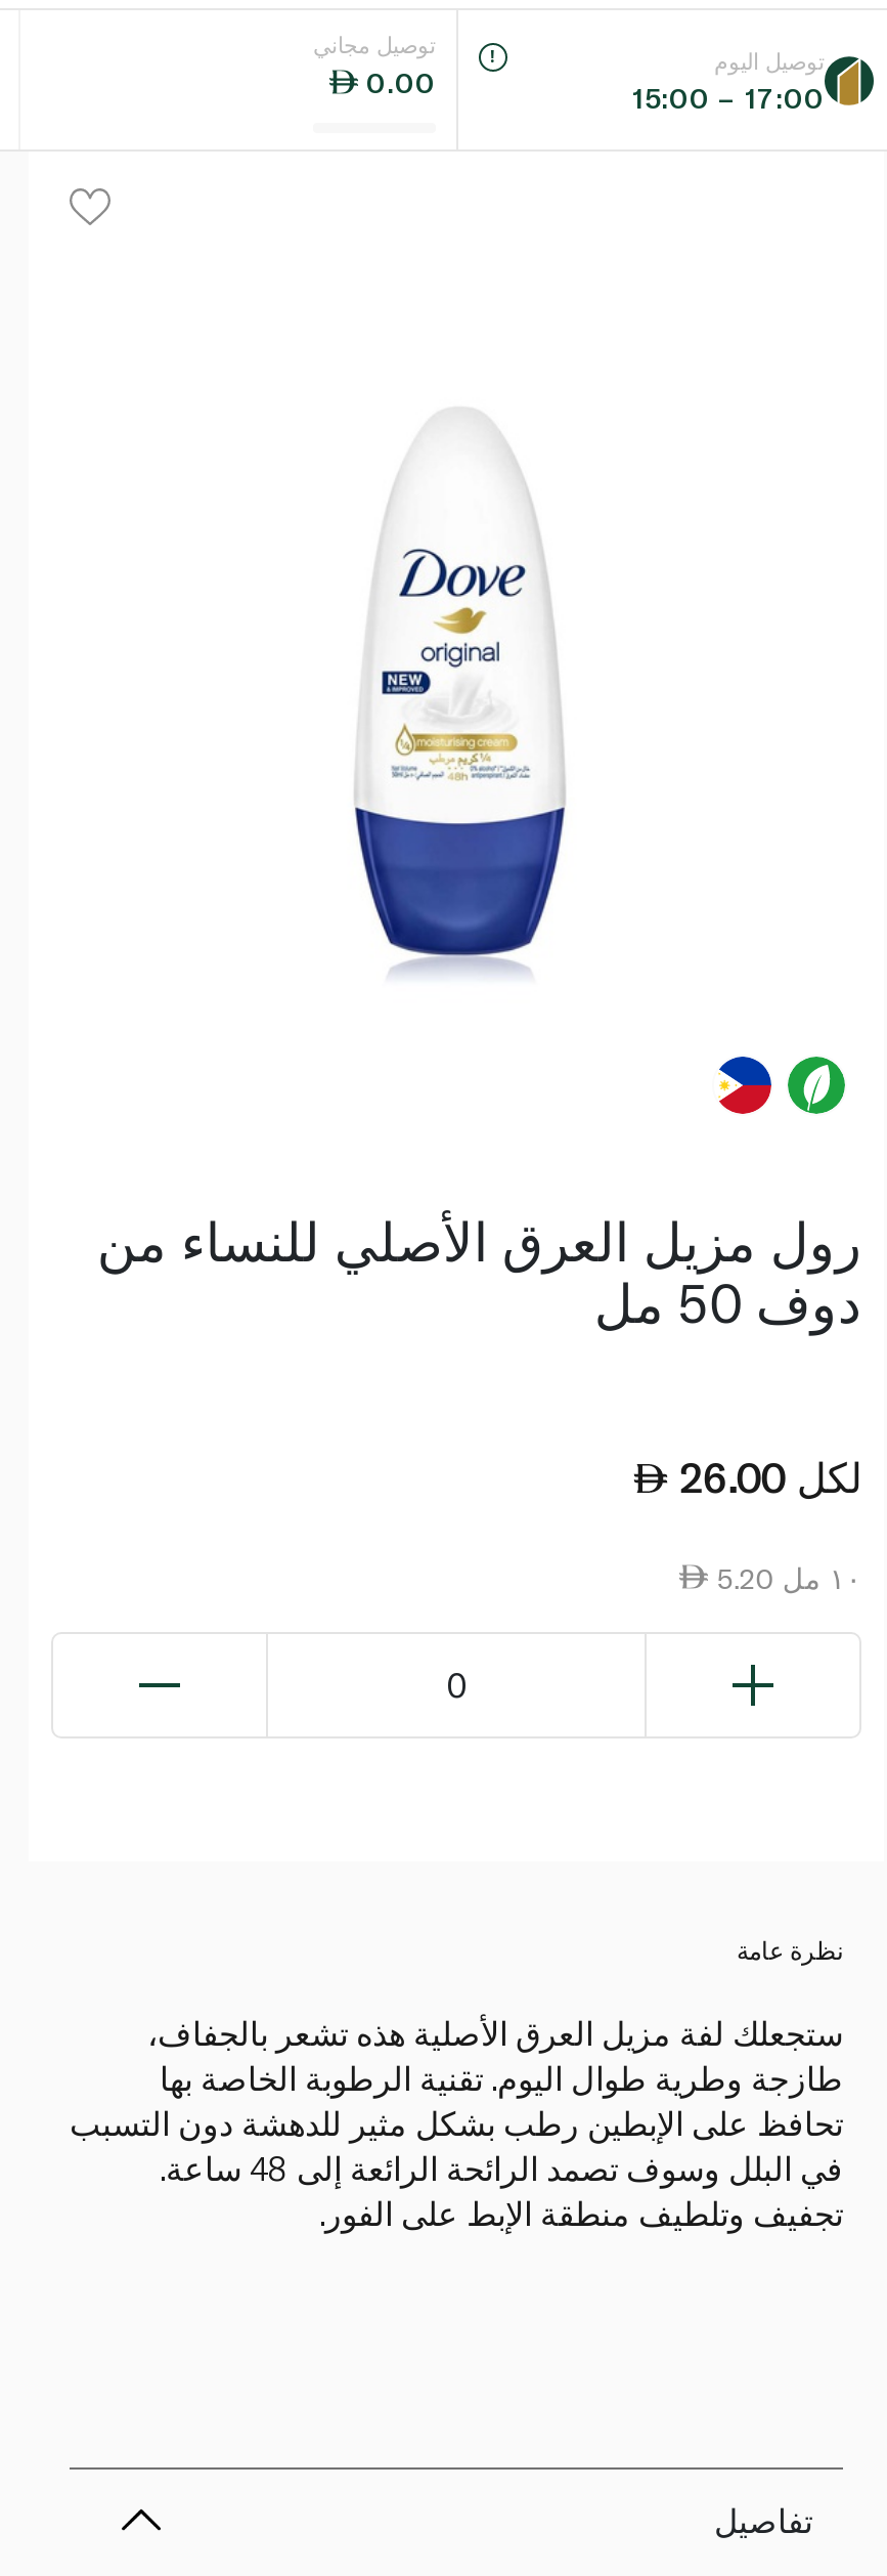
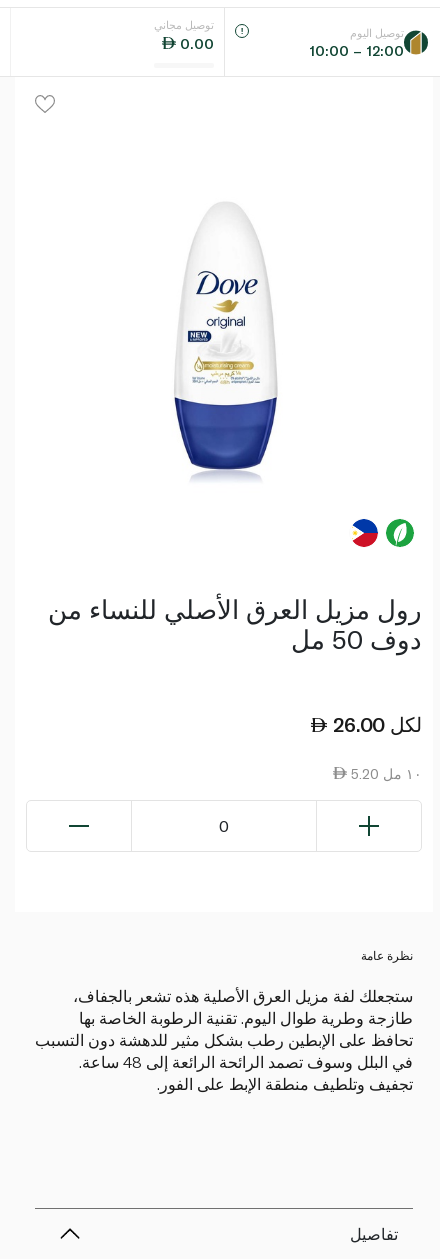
[632,79,825,114] 15:00 – 17:00 -> [309,41,404,58] 10:00 – 12:00

